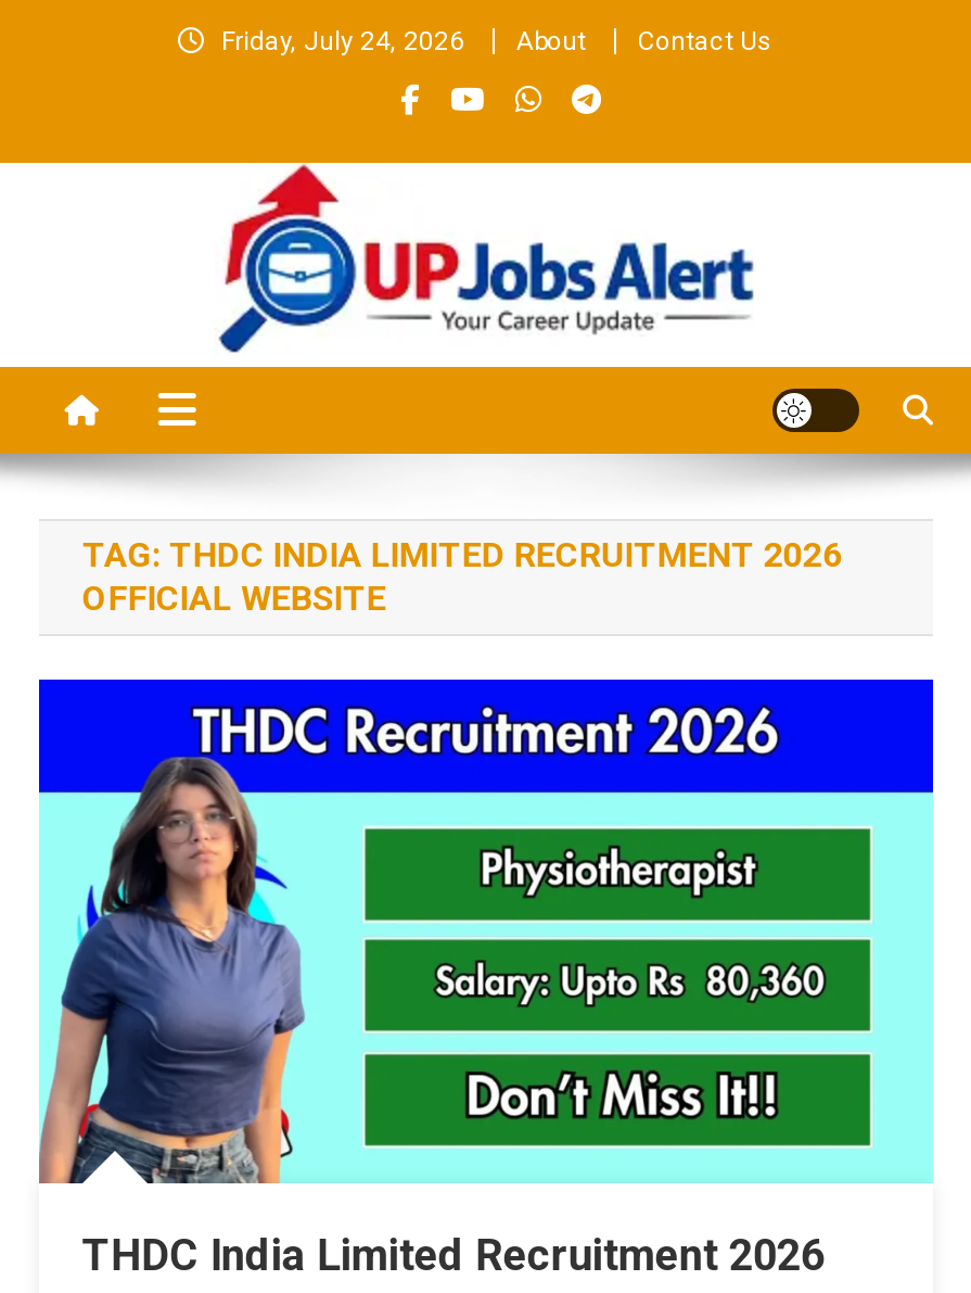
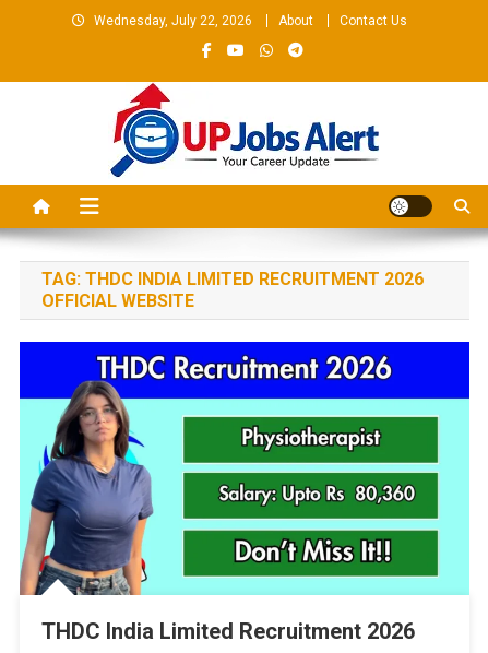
[221,26,464,56] Friday, July 24, 2026 -> [93,13,252,28] Wednesday, July 22, 2026

